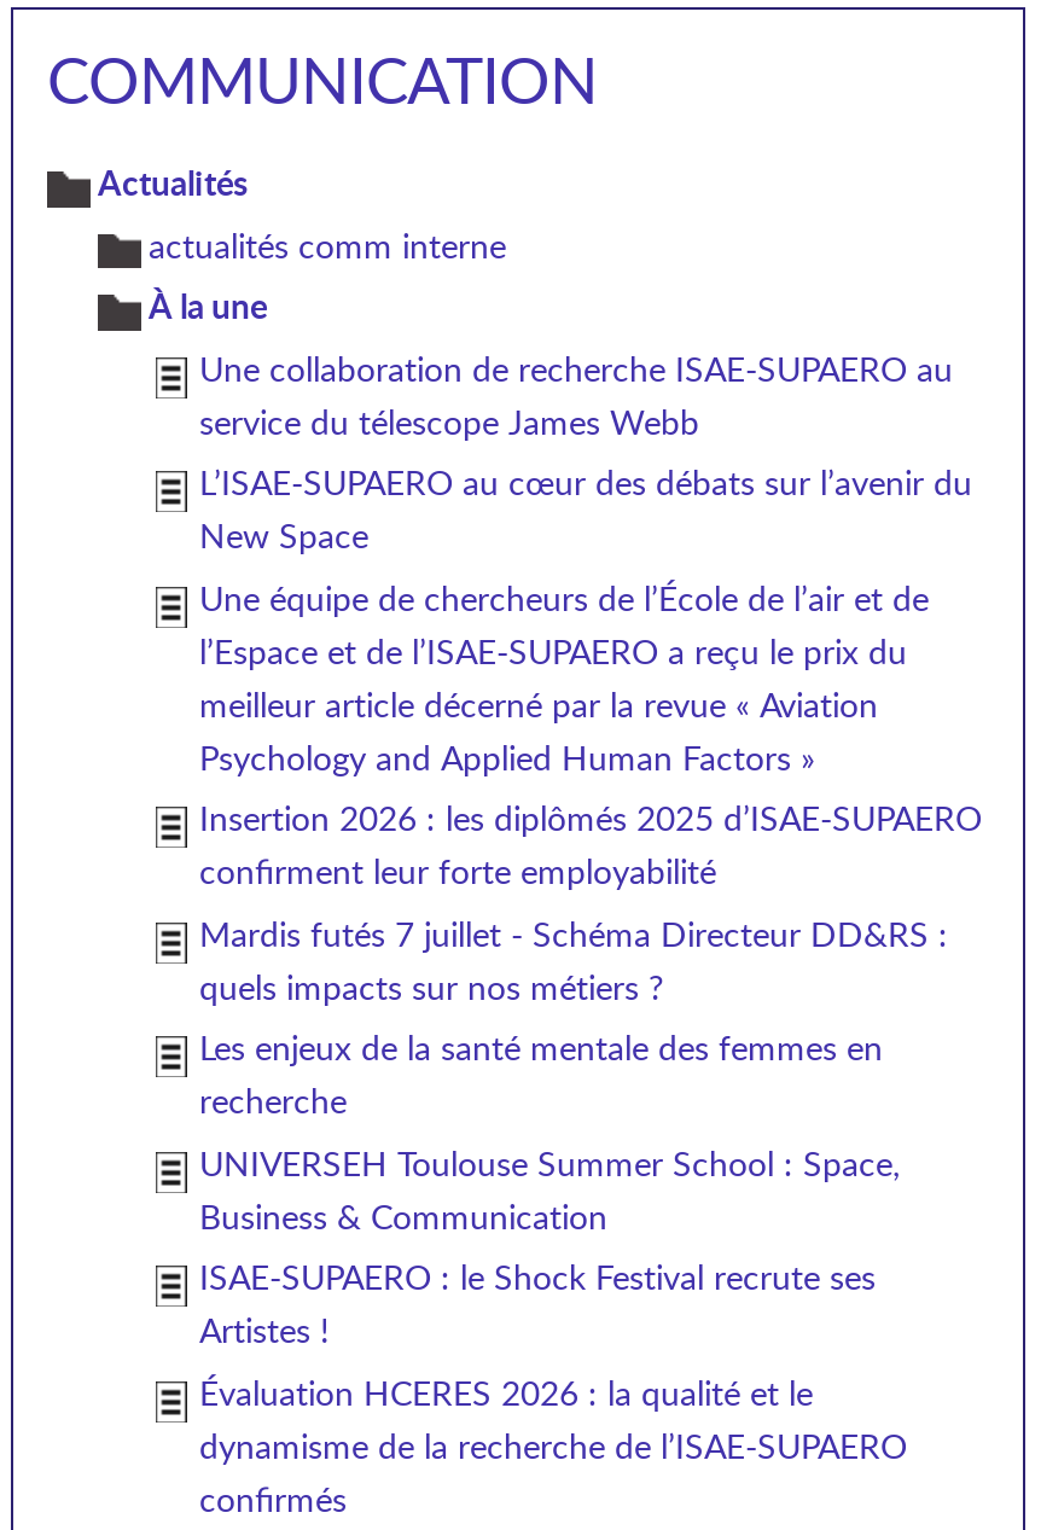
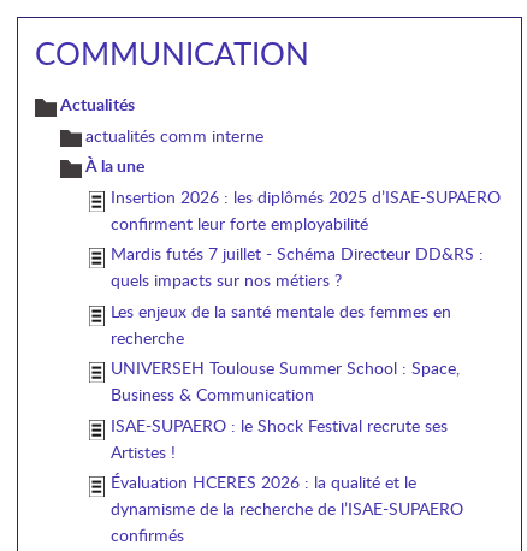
[199,345,972,780] Une collaboration de recherche ISAE-SUPAERO au | service du télescope James Webb | L’ISAE-SUPAERO au cœur des débats sur l’avenir du | New Space | Une équipe de chercheurs de l’École de l’air et de | l’Espace et de l’ISAE-SUPAERO a reçu le prix du | meilleur article décerné par la revue « Aviation | Psychology and Applied Human Factors » -> none

